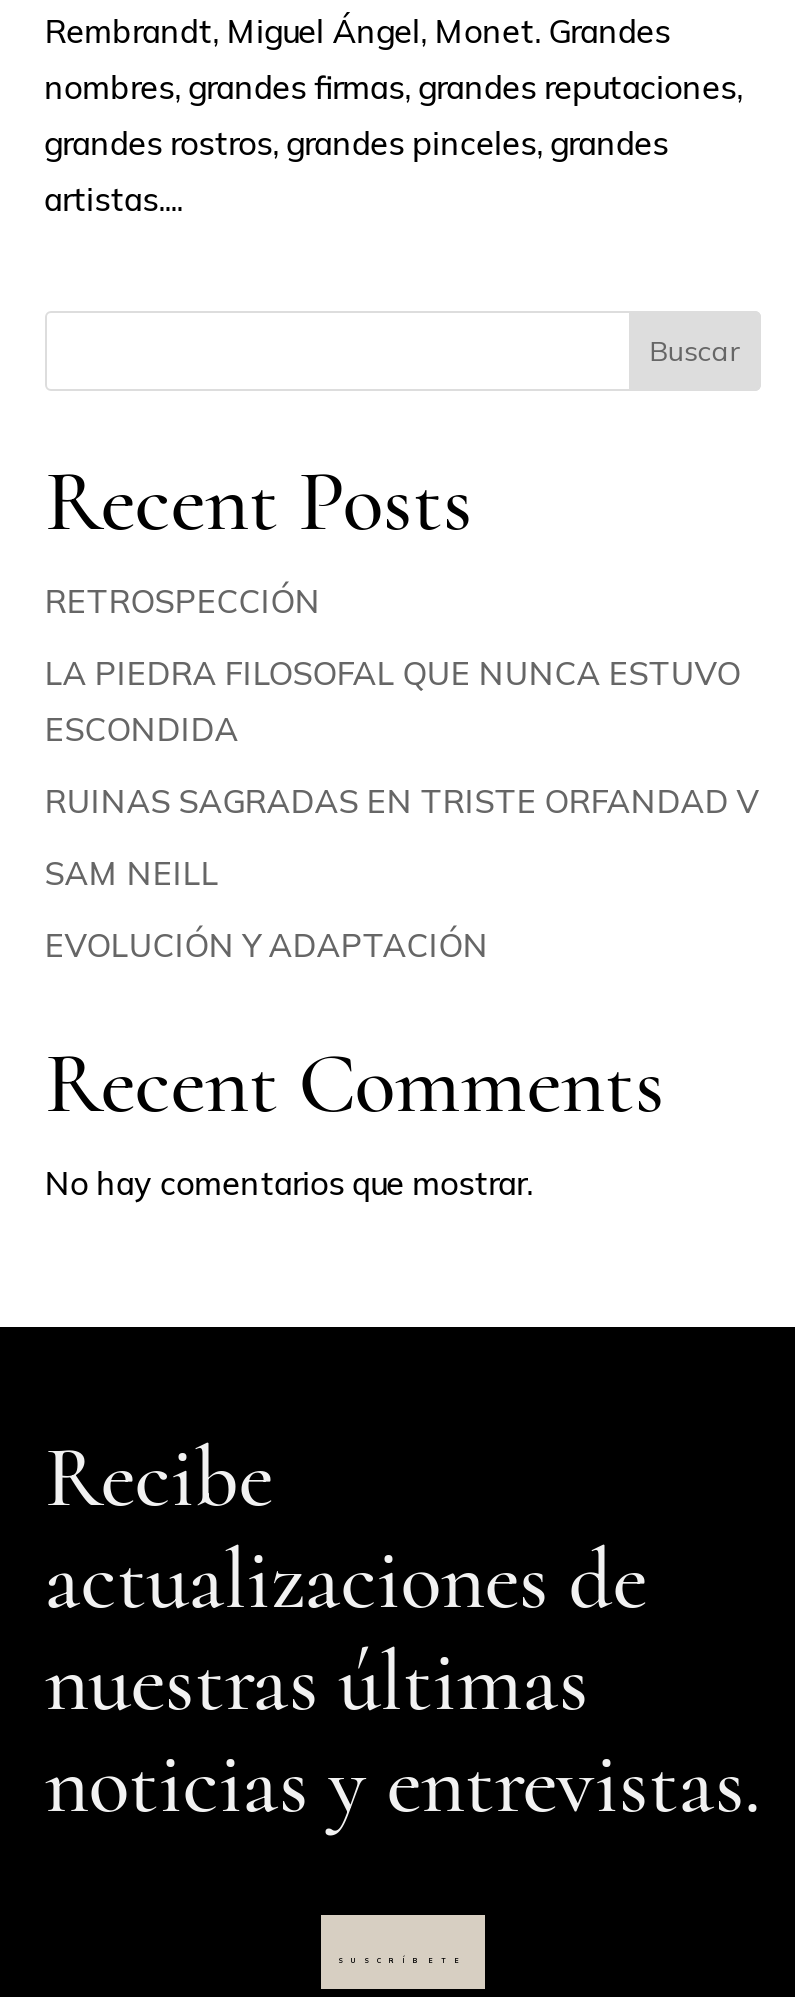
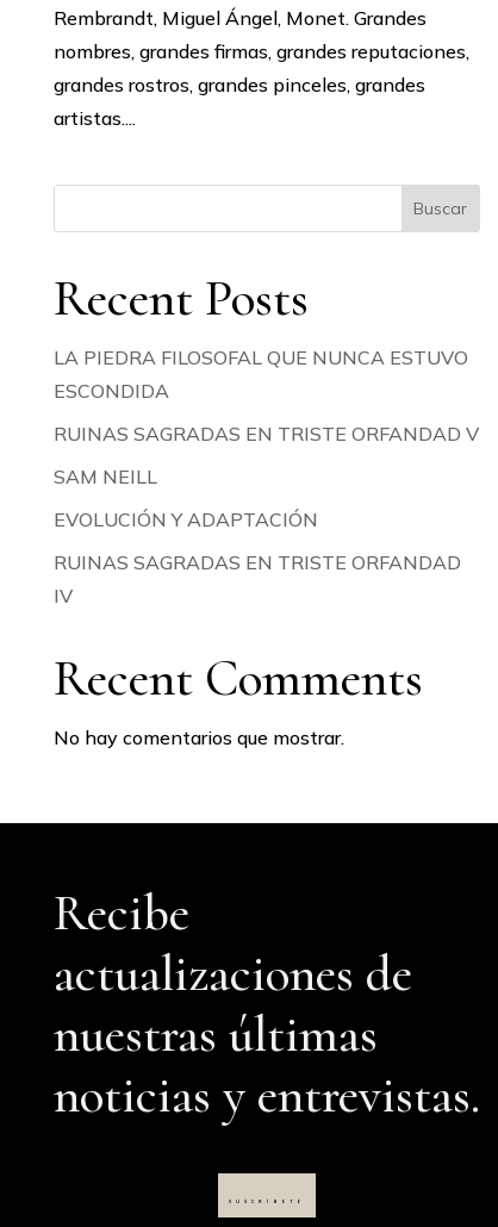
[45,581,321,621] RETROSPECCIÓN -> none
moved [45,653,759,965] -> [53,346,479,532]: LA PIEDRA FILOSOFAL QUE NUNCA ESTUVO | ESCONDIDA | RUINAS SAGRADAS EN TRISTE ORFANDAD V | SAM NEILL | EVOLUCIÓN Y ADAPTACIÓN
none -> [53,551,461,608] RUINAS SAGRADAS EN TRISTE ORFANDAD | IV

